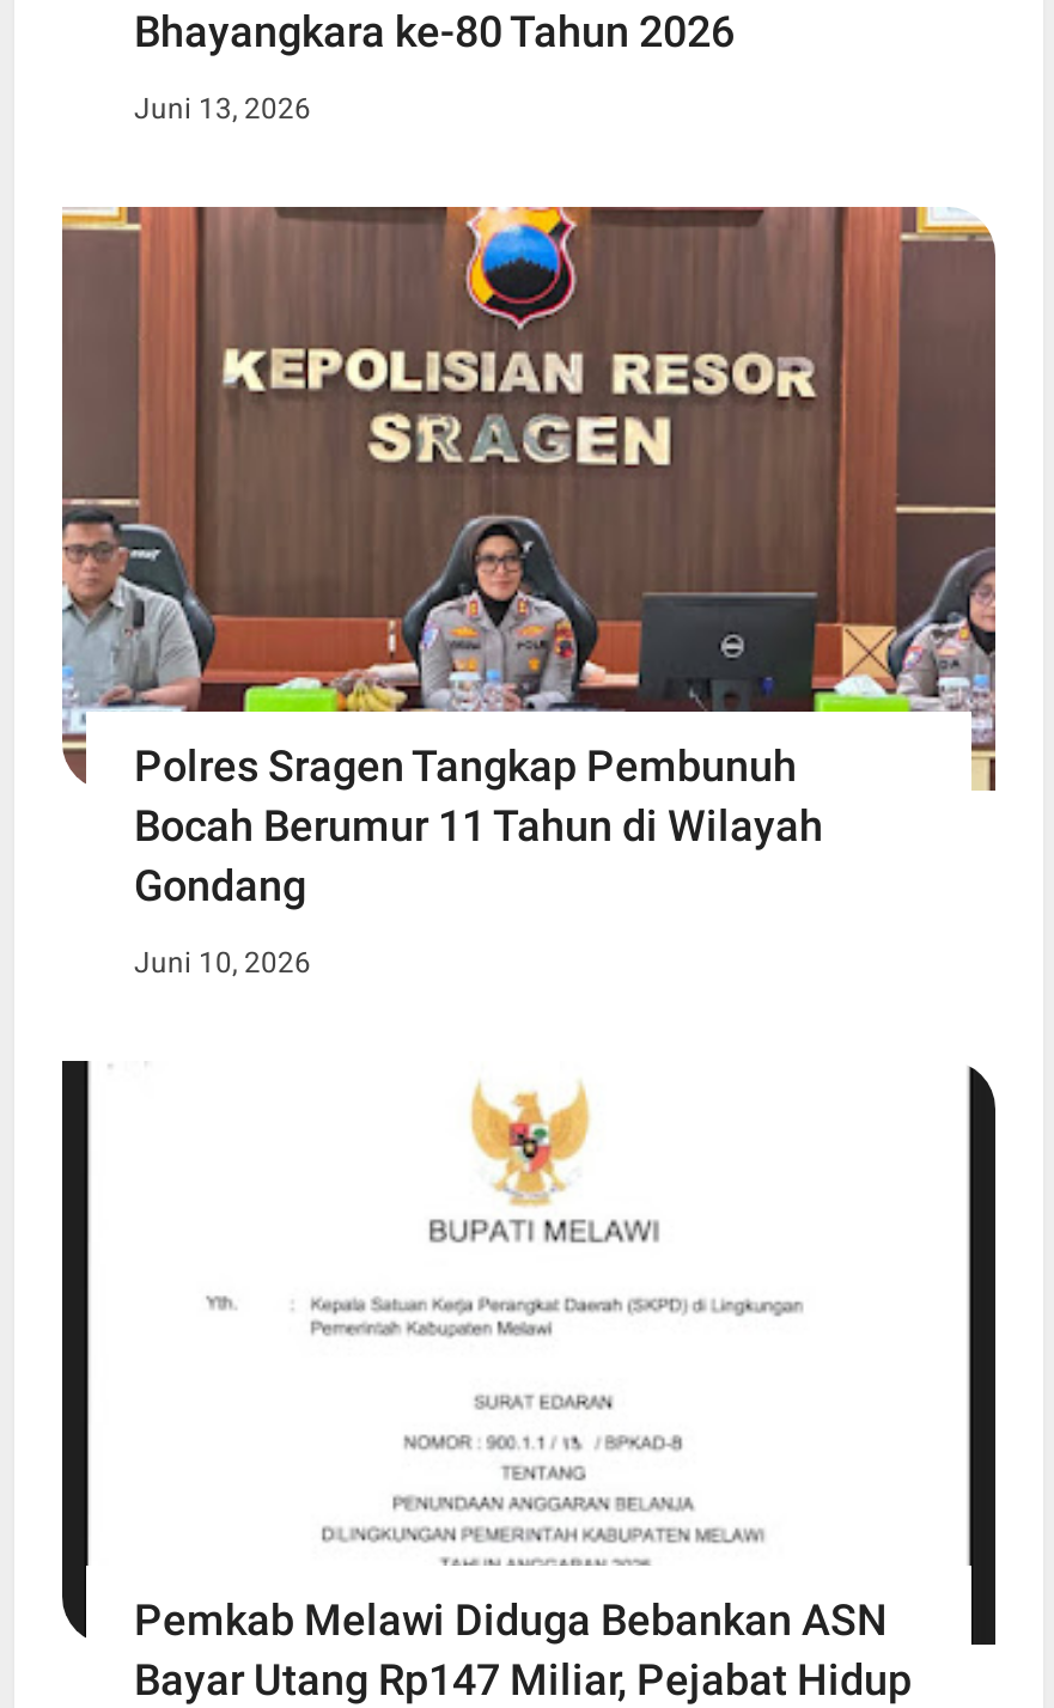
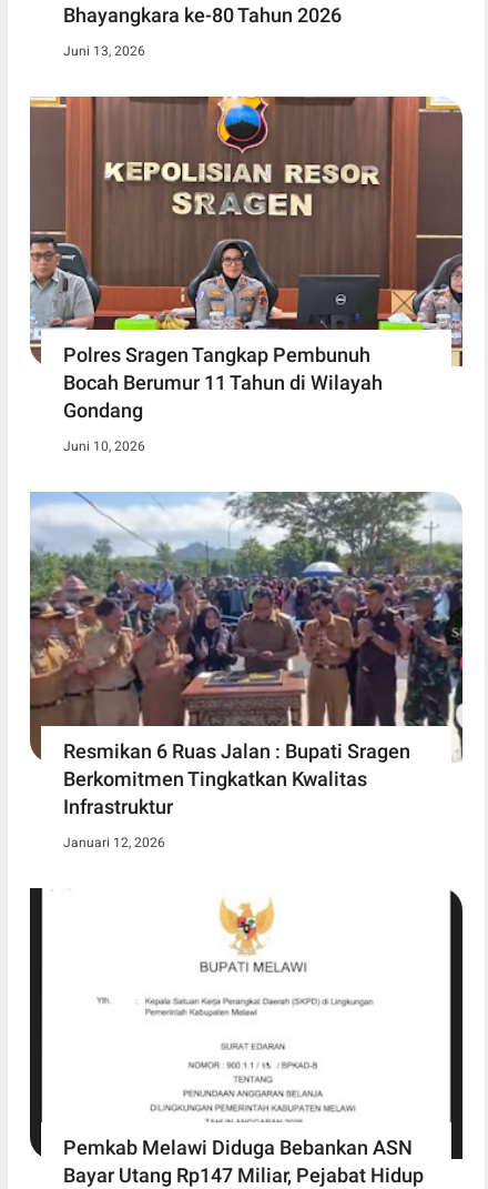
none -> [30,491,464,851] [image] | Resmikan 6 Ruas Jalan : Bupati Sragen | Berkomitmen Tingkatkan Kwalitas | Infrastruktur | Januari 12, 2026

